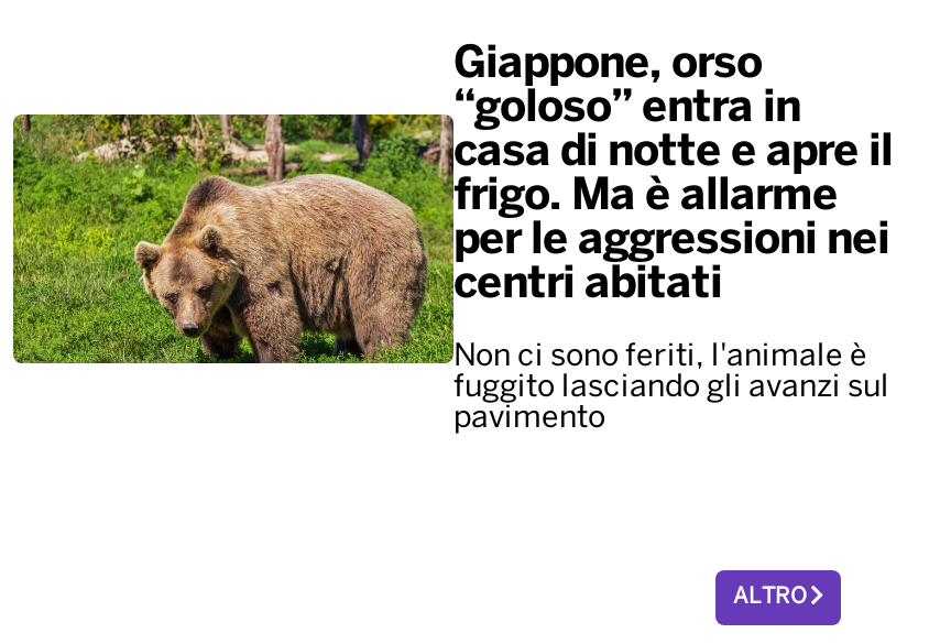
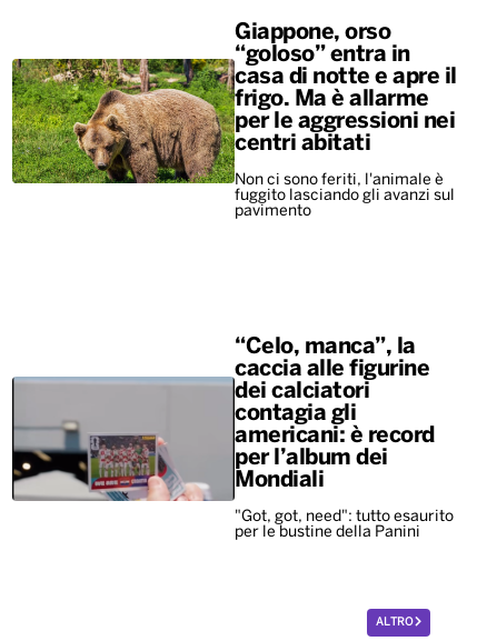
none -> [11,337,454,540] [image] | “Celo, manca”, la | caccia alle figurine | dei calciatori | contagia gli | americani: è record | per l’album dei | Mondiali | "Got, got, need": tutto esaurito | per le bustine della Panini

